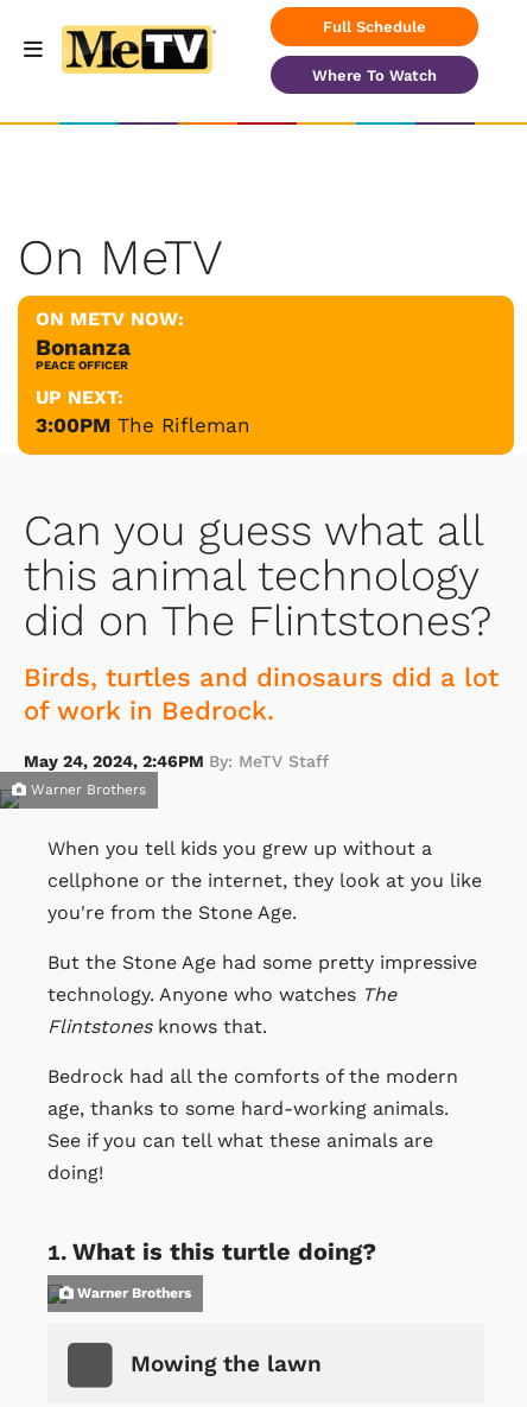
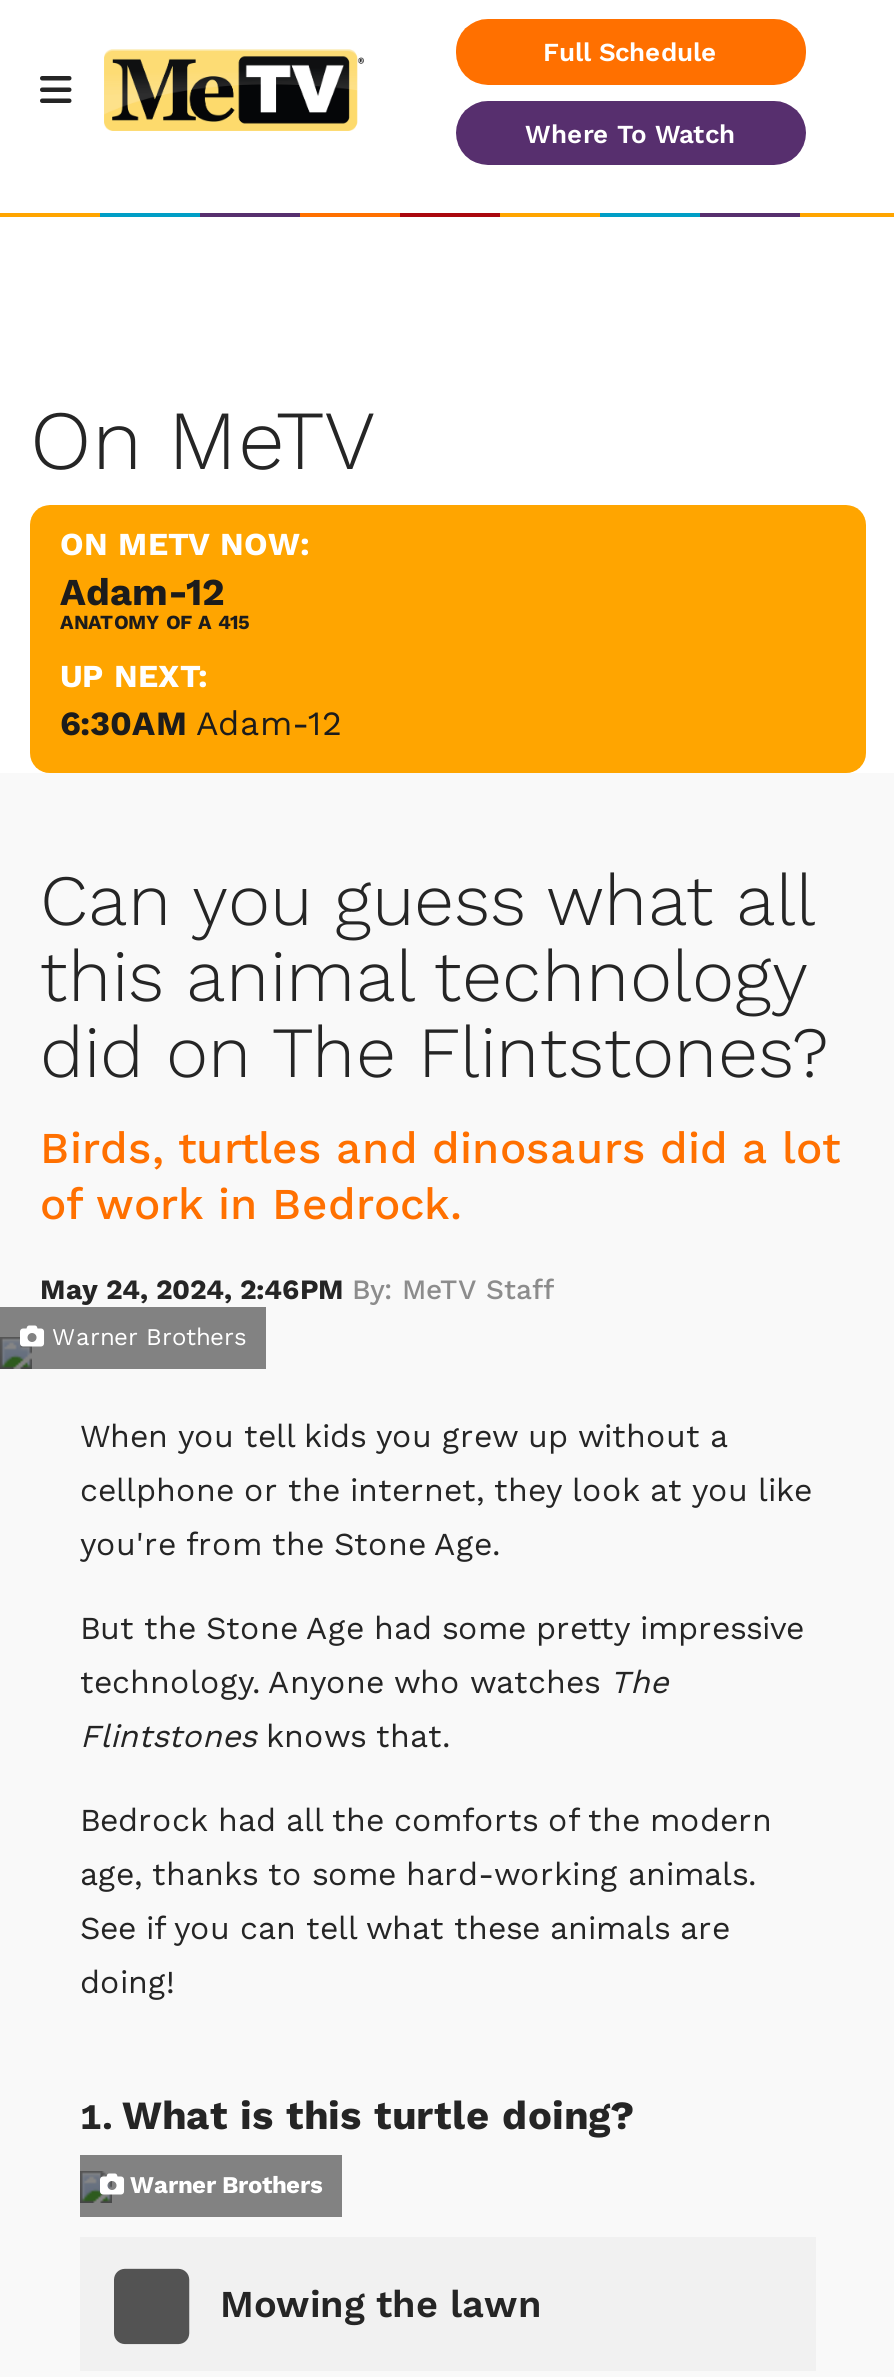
[36,333,131,371] Bonanza | PEACE OFFICER -> [60,568,250,632] Adam-12 | ANATOMY OF A 415
[36,413,250,436] 3:00PM The Rifleman -> [60,702,342,742] 6:30AM Adam-12

